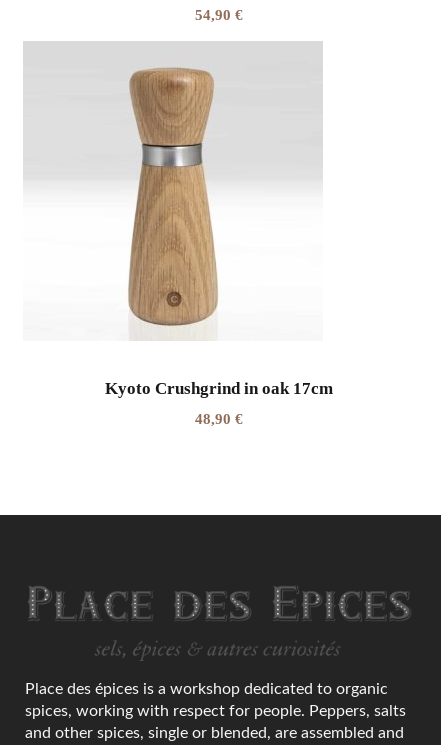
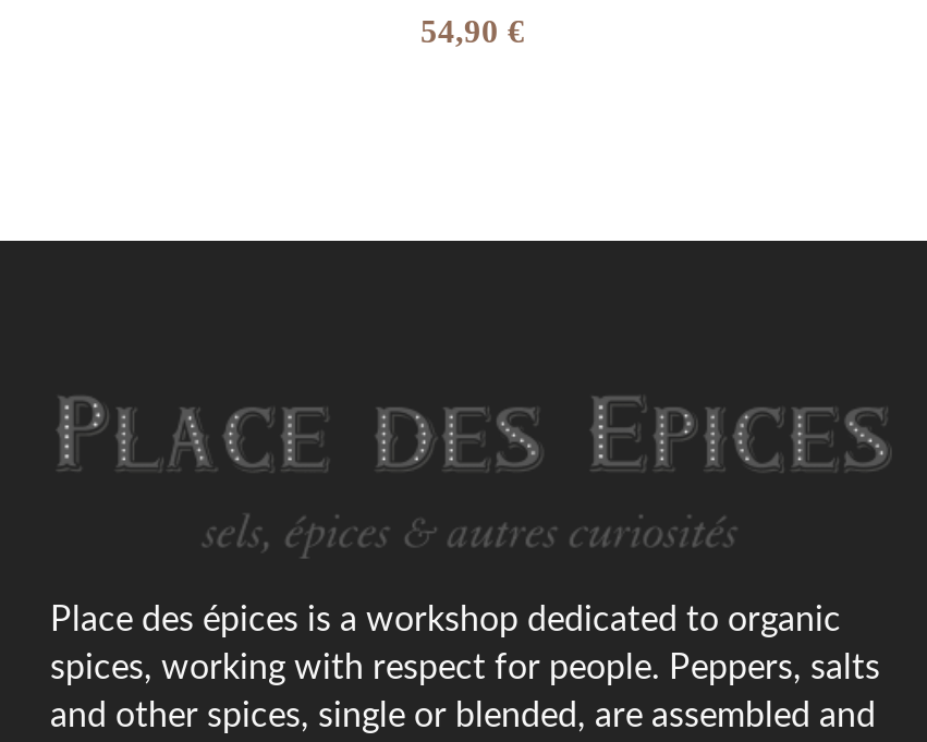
[24,42,333,427] [image] | Kyoto Crushgrind in oak 17cm | 48,90 € -> none

